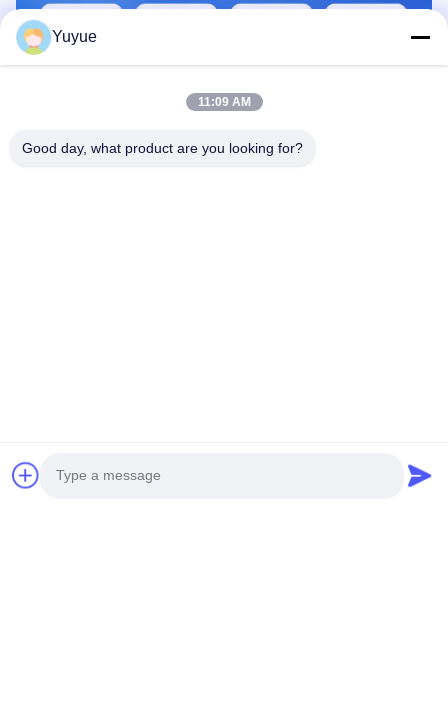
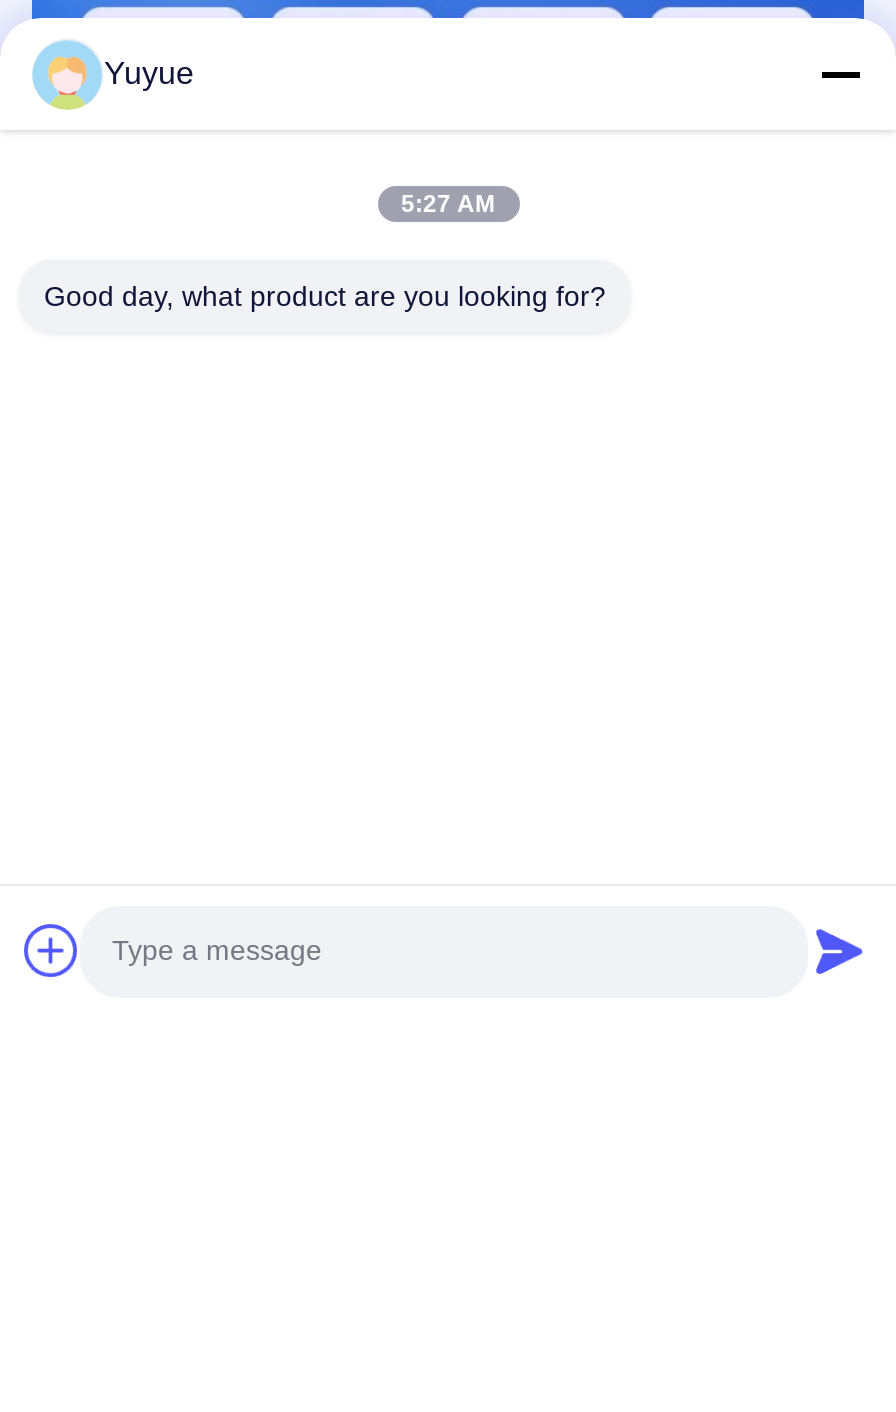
[197,95,250,109] 11:09 AM -> [401,190,495,218] 5:27 AM

